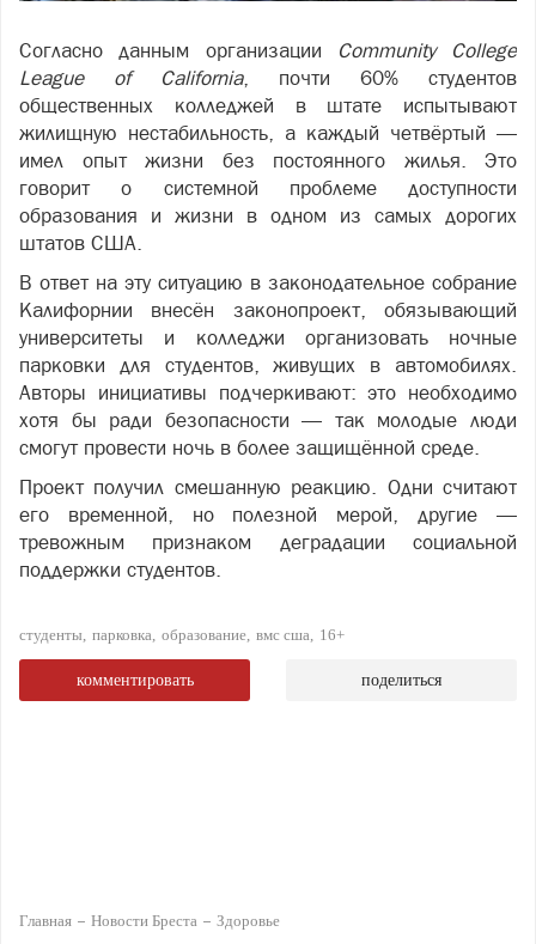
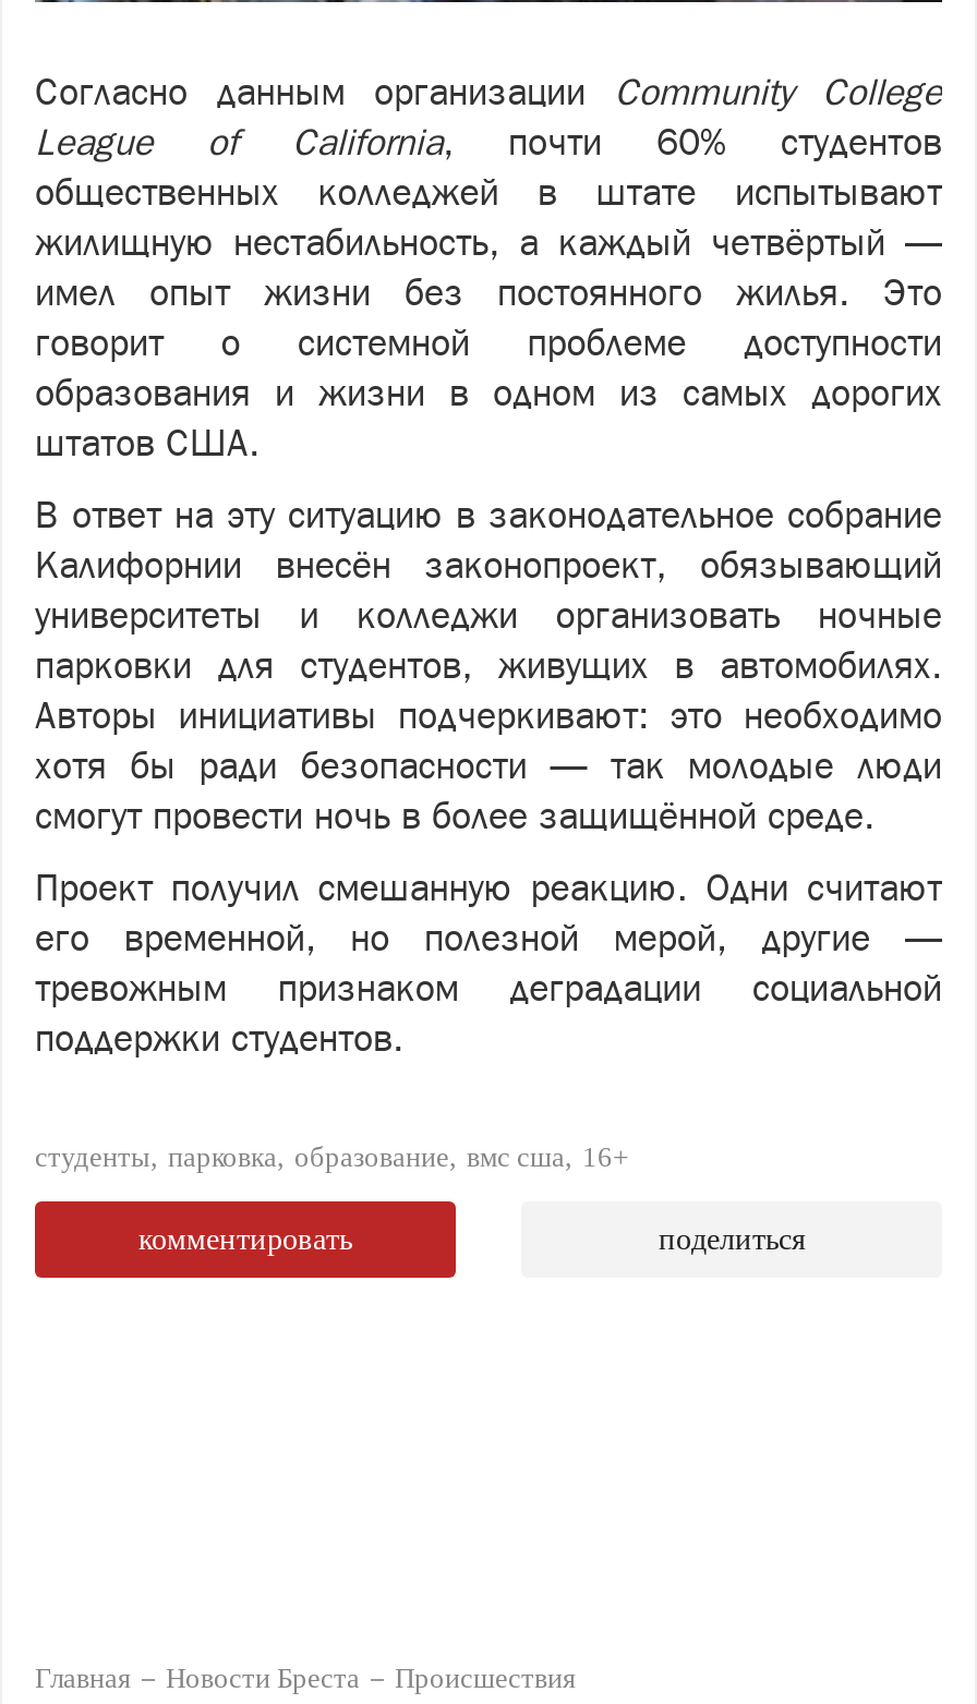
[217,912,280,930] Здоровье -> [395,1662,576,1694] Происшествия

